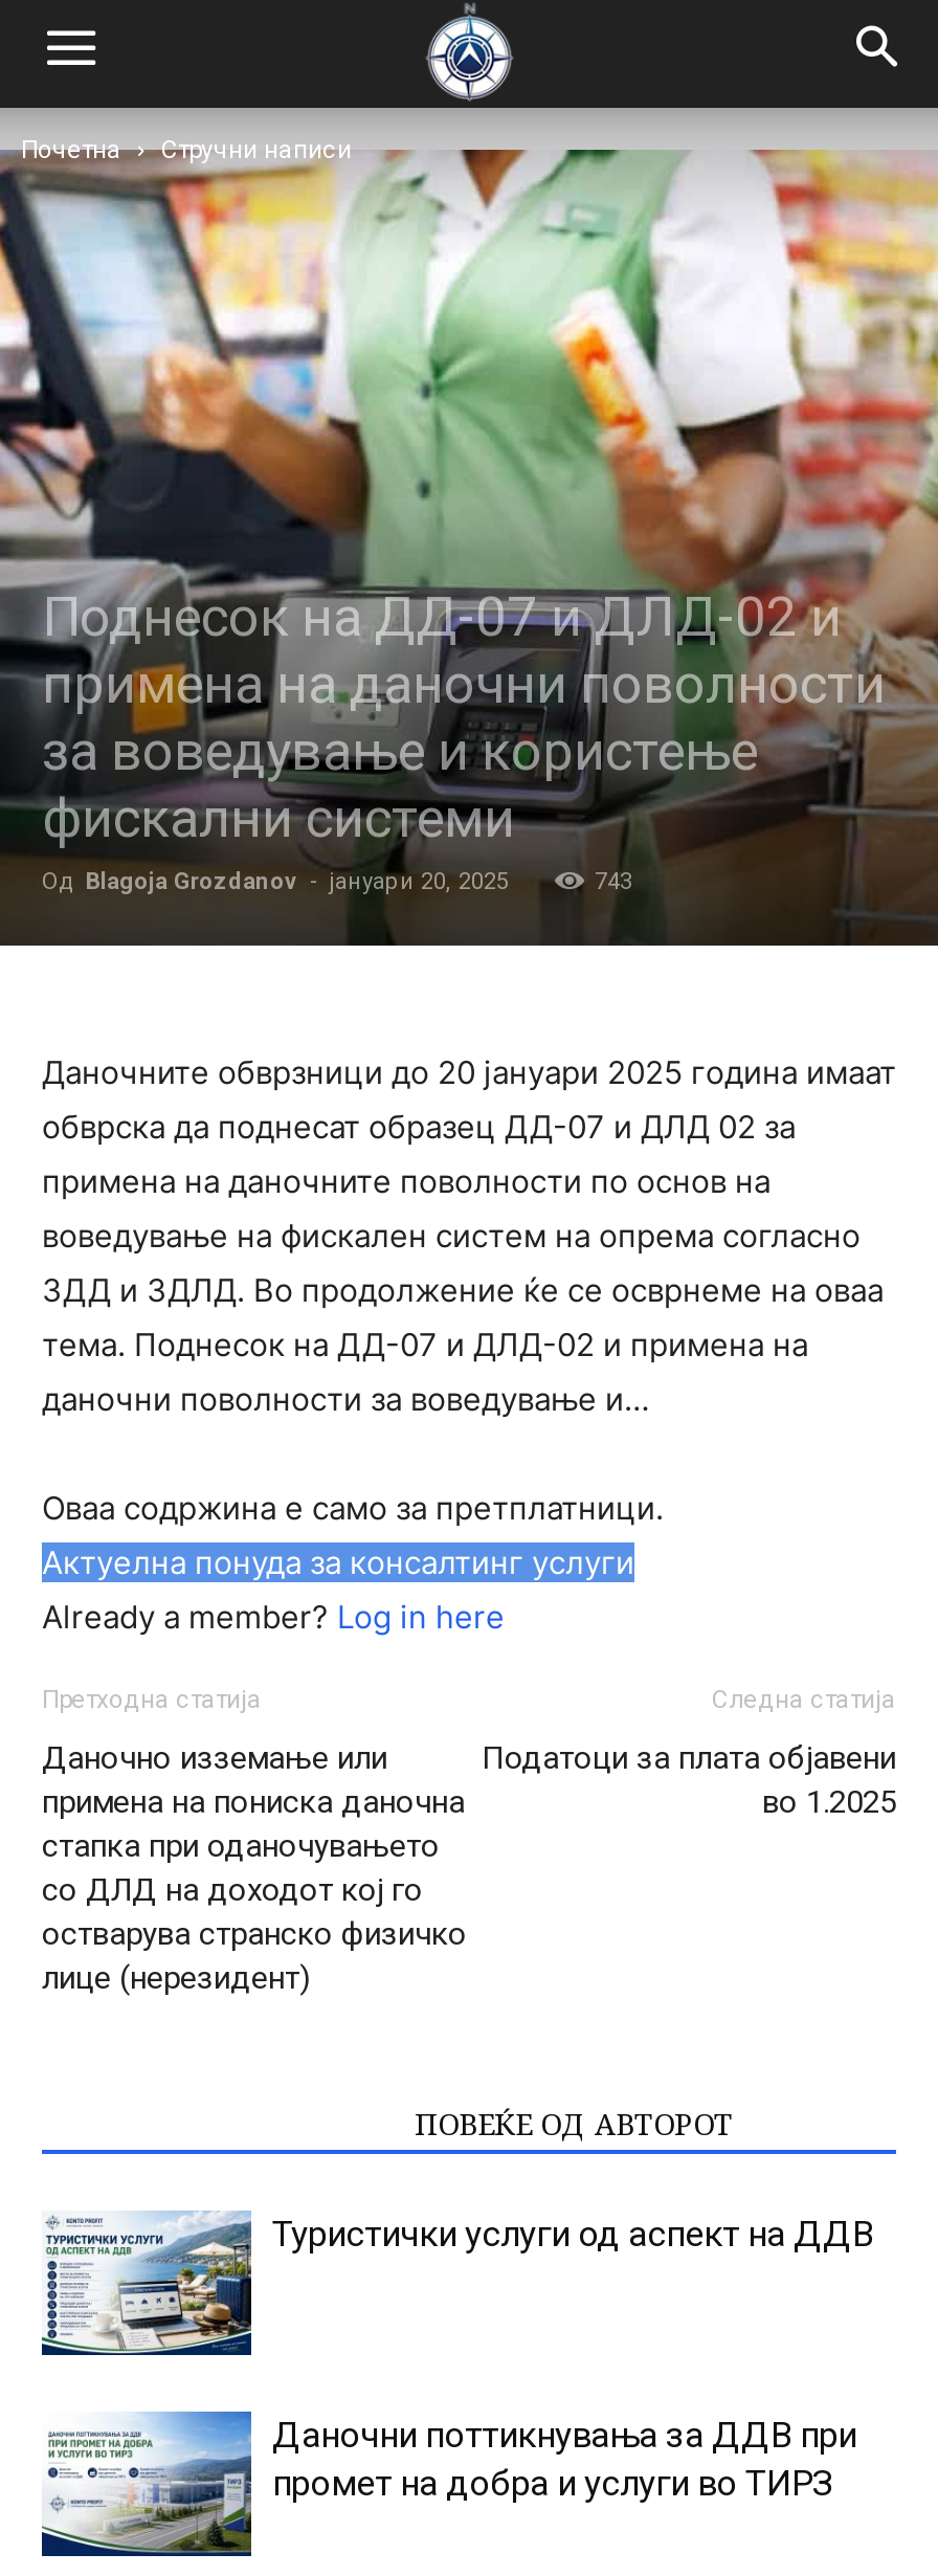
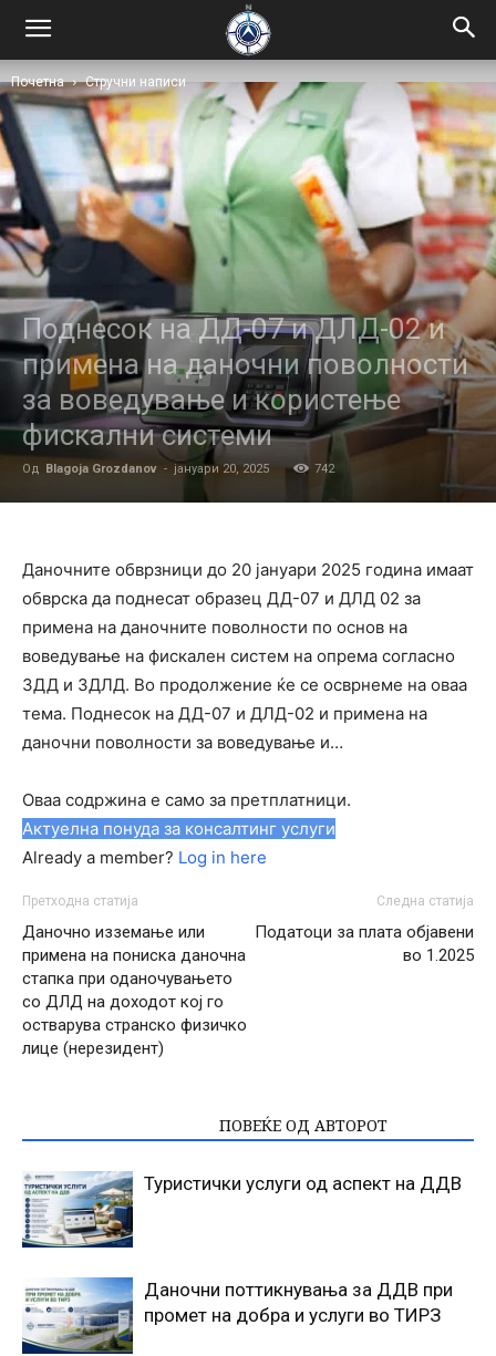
[595,868,632,895] 743 -> [314,462,334,476] 742

